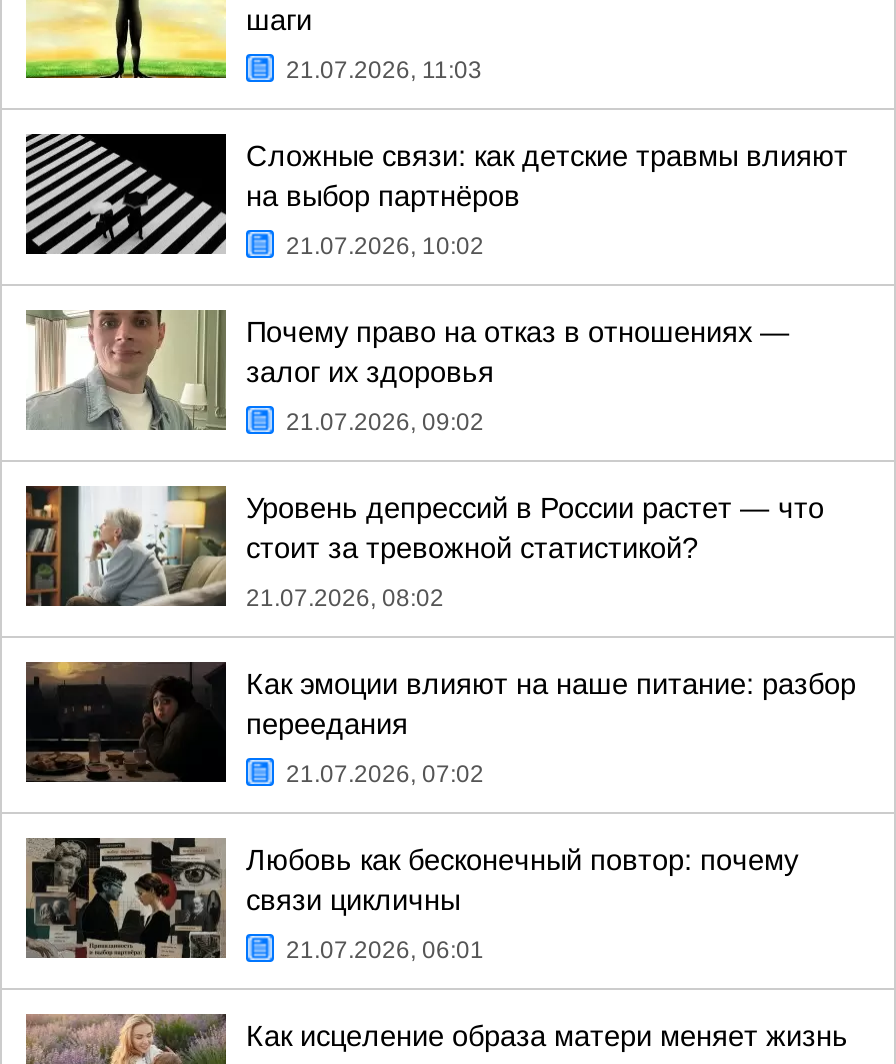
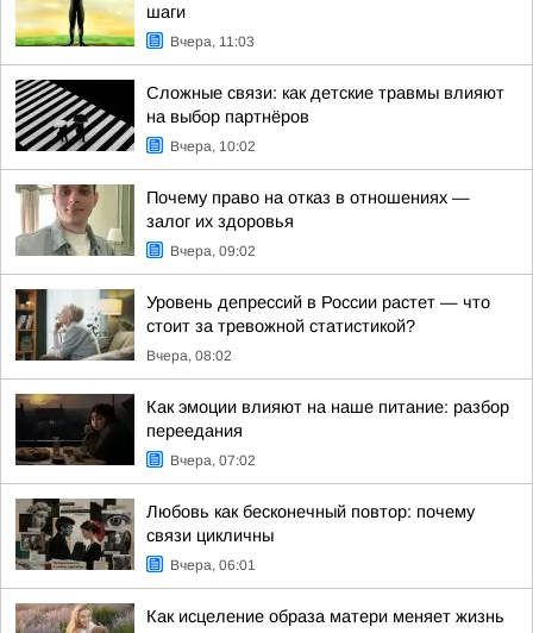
[286,56,482,84] 21.07.2026, 11:03 -> [170,33,255,50] Вчера, 11:03
[286,232,484,260] 21.07.2026, 10:02 -> [170,138,256,155] Вчера, 10:02
[286,408,484,436] 21.07.2026, 09:02 -> [170,243,256,259] Вчера, 09:02
[246,584,444,612] 21.07.2026, 08:02 -> [146,347,232,364] Вчера, 08:02
[286,760,484,788] 21.07.2026, 07:02 -> [170,452,256,469] Вчера, 07:02
[286,936,484,964] 21.07.2026, 06:01 -> [170,557,256,574] Вчера, 06:01

